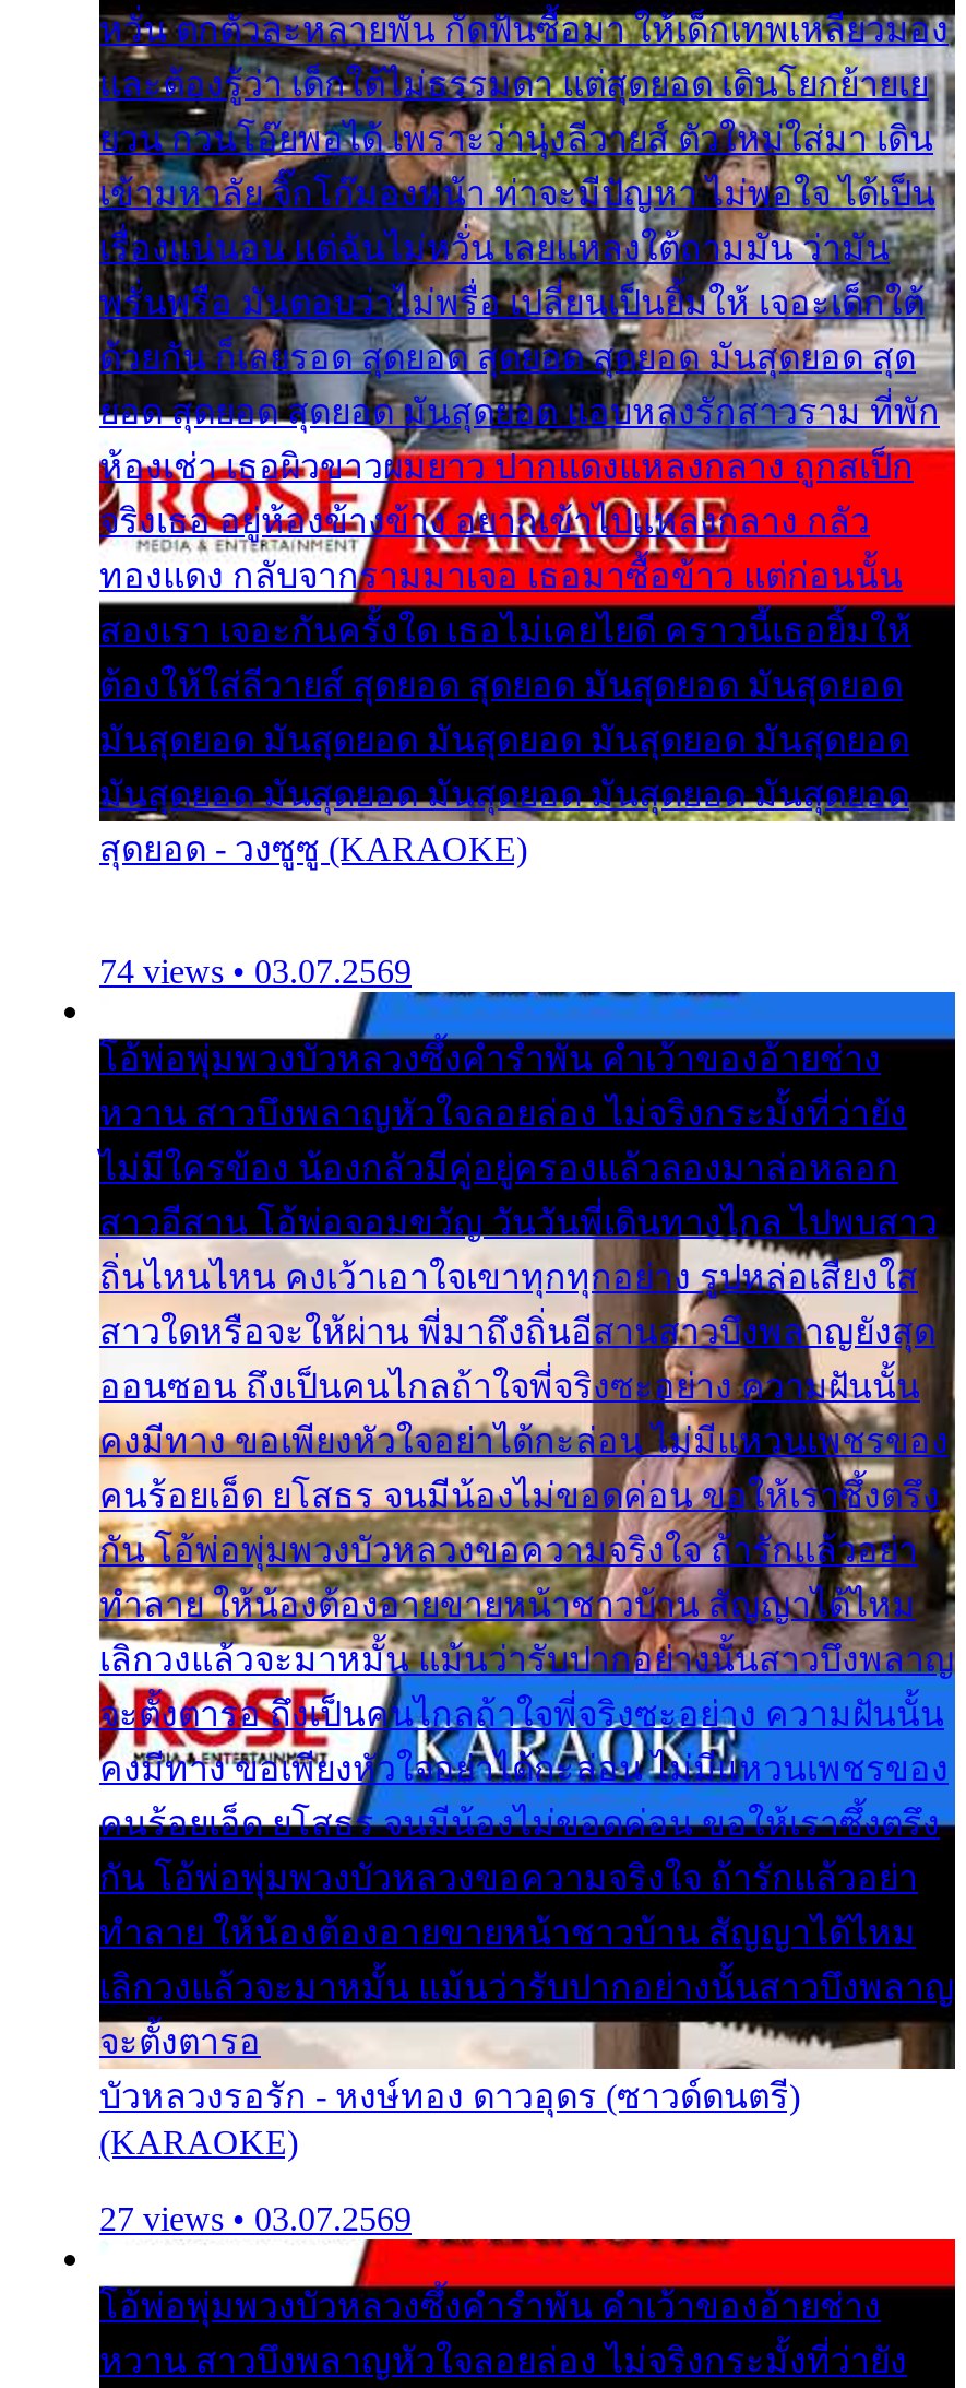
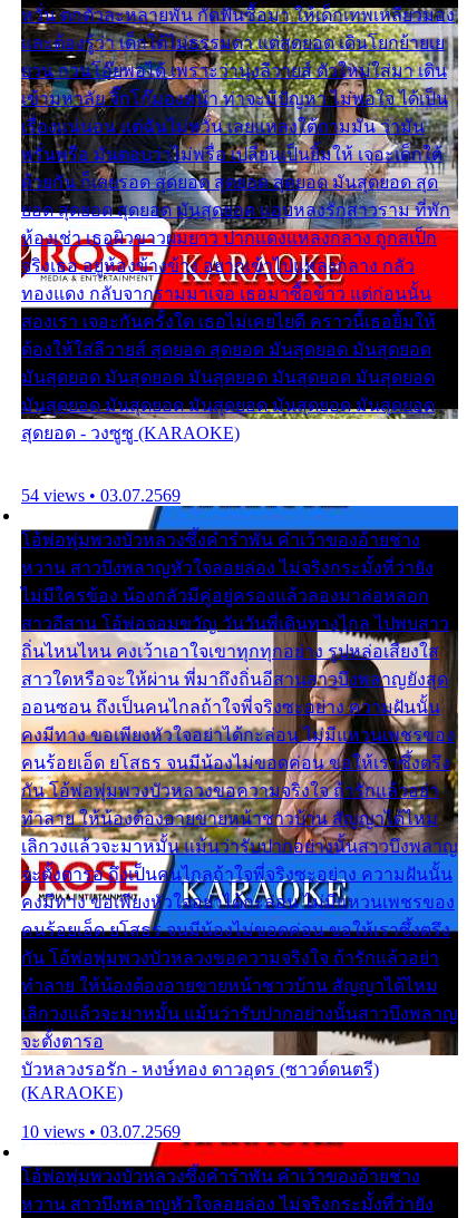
[99,952,412,989] 74 views • 03.07.2569 -> [21,486,181,505] 54 views • 03.07.2569
[99,2200,412,2237] 27 views • 03.07.2569 -> [21,1122,181,1141] 10 views • 03.07.2569

